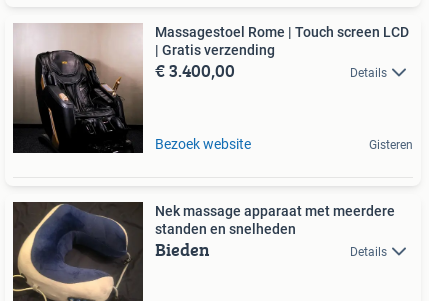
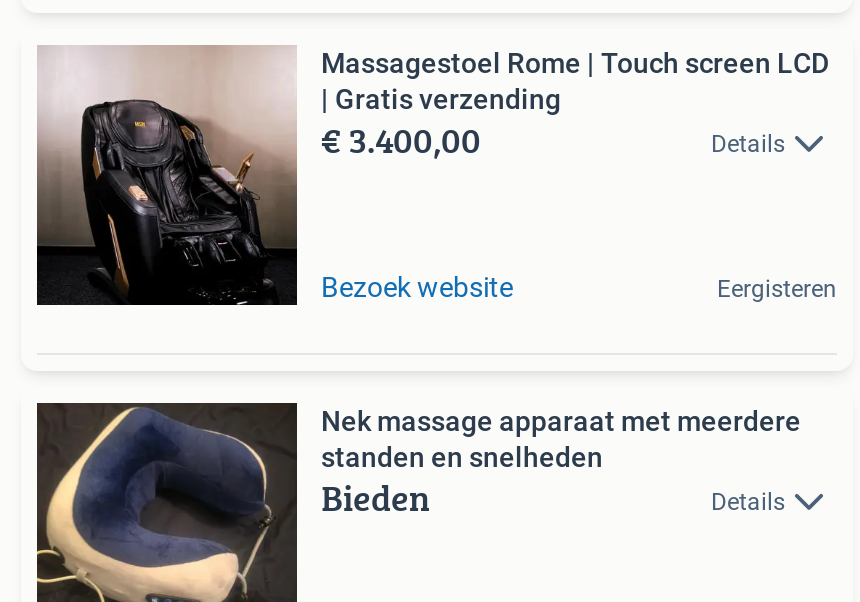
[369,138,413,152] Gisteren -> [717,275,837,303] Eergisteren

